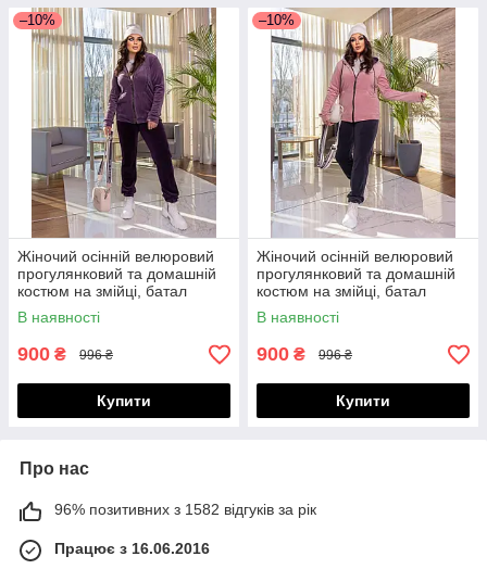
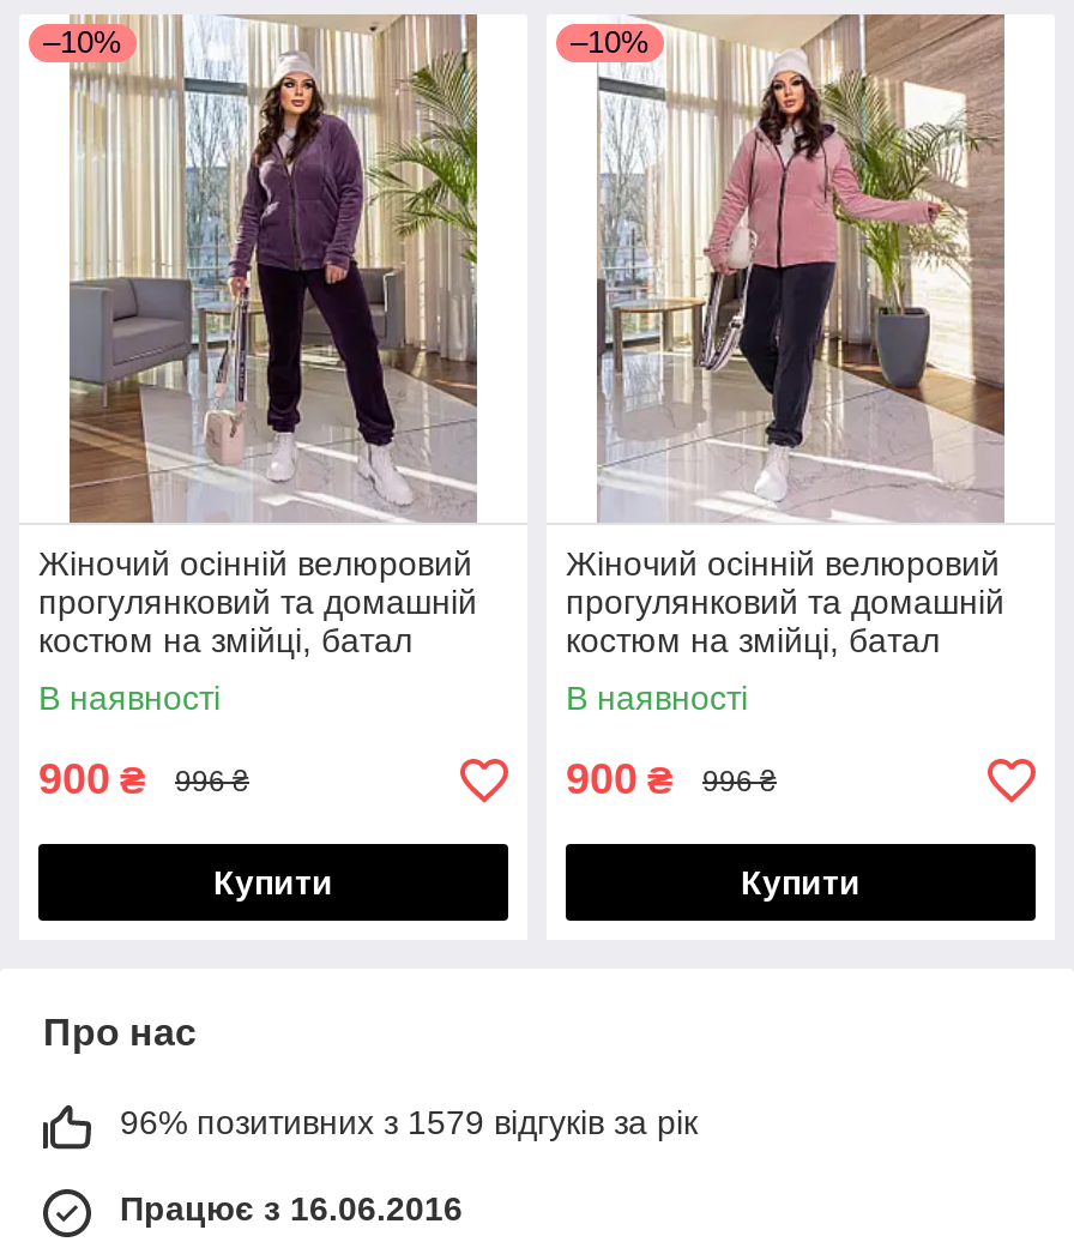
[54,501,316,519] 96% позитивних з 1582 відгуків за рік -> [120,1104,698,1143] 96% позитивних з 1579 відгуків за рік

